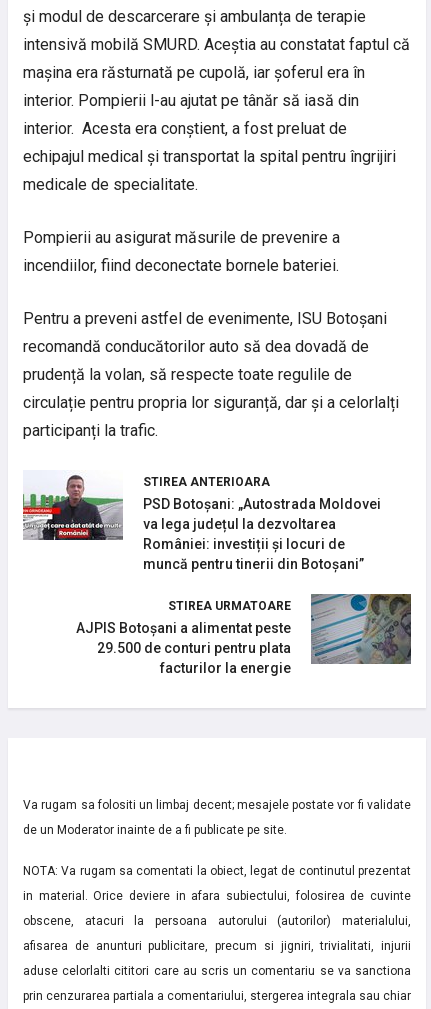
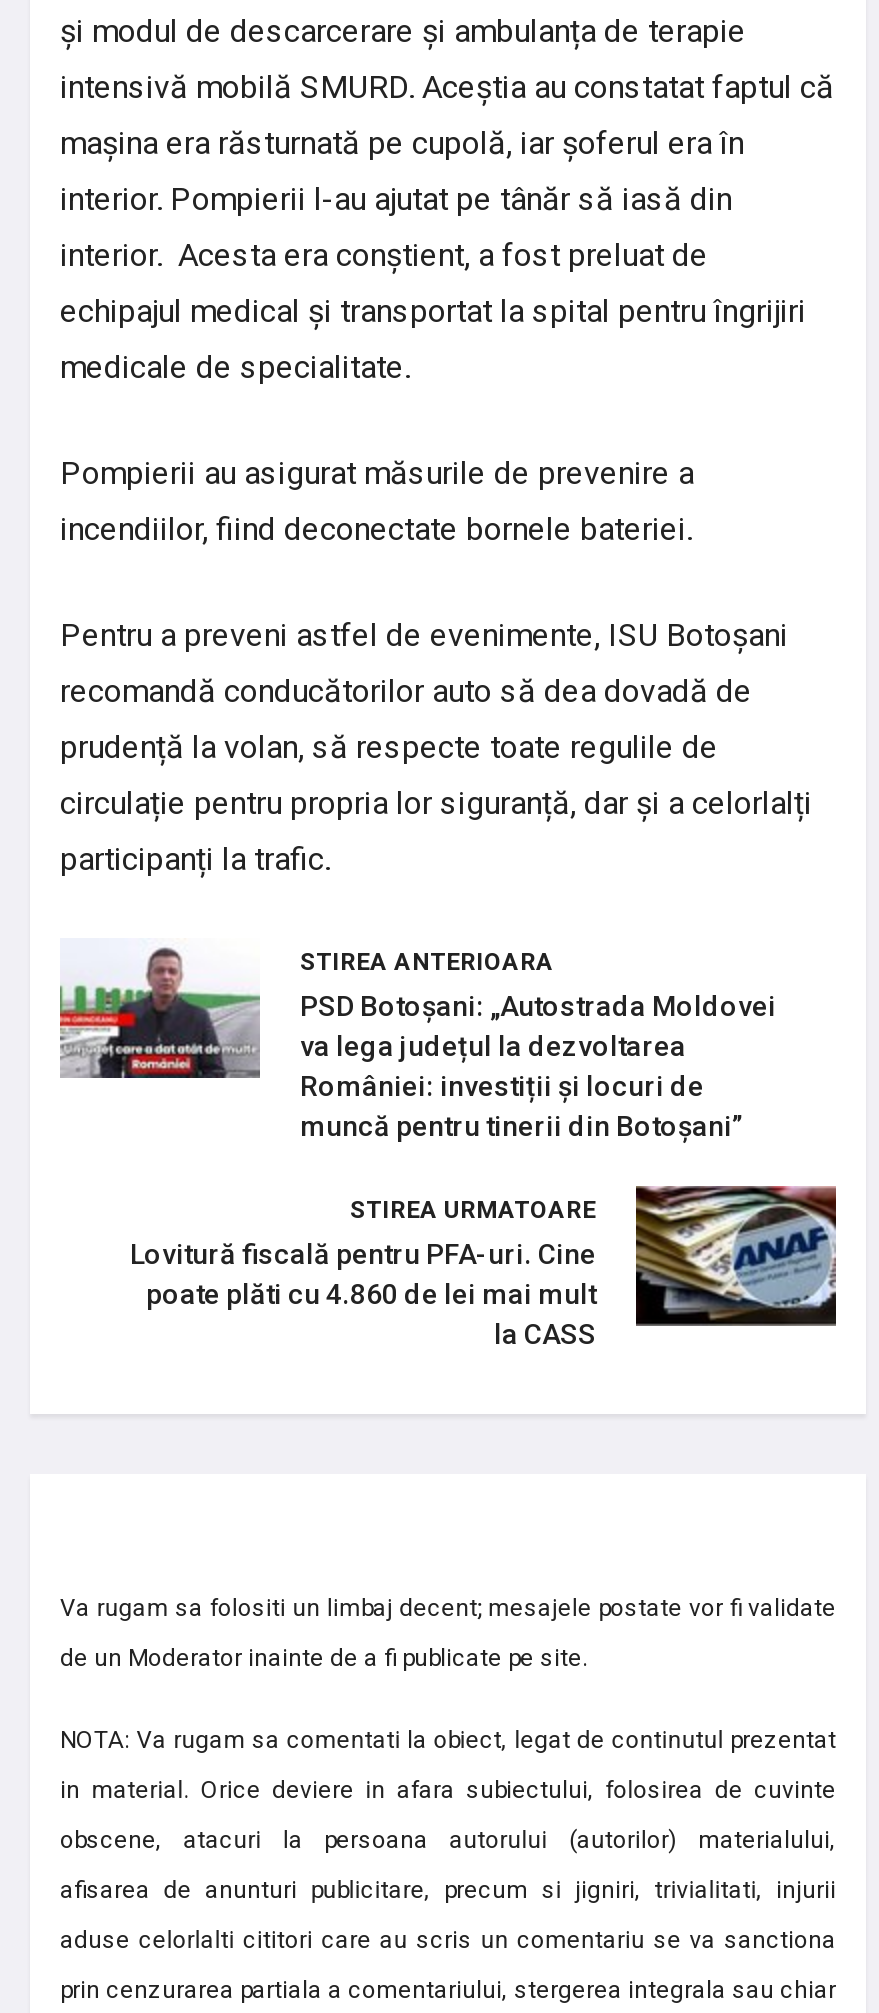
[76,593,412,676] [image] | AJPIS Botoșani a alimentat peste | 29.500 de conturi pentru plata | facturilor la energie -> [130,1184,838,1350] [image] | Lovitură fiscală pentru PFA-uri. Cine | poate plăti cu 4.860 de lei mai mult | la CASS

